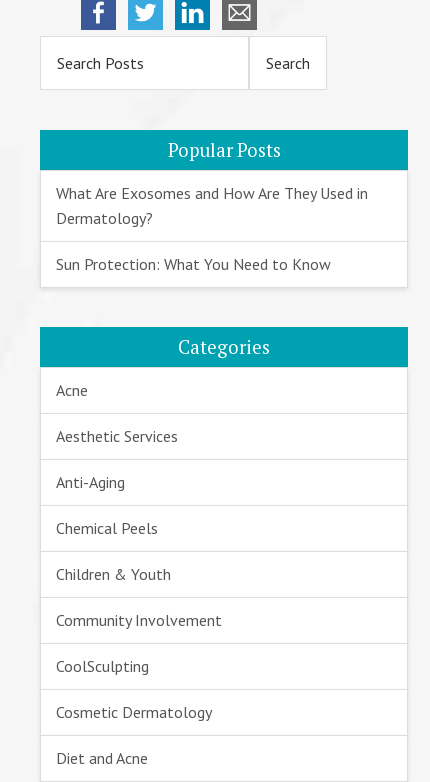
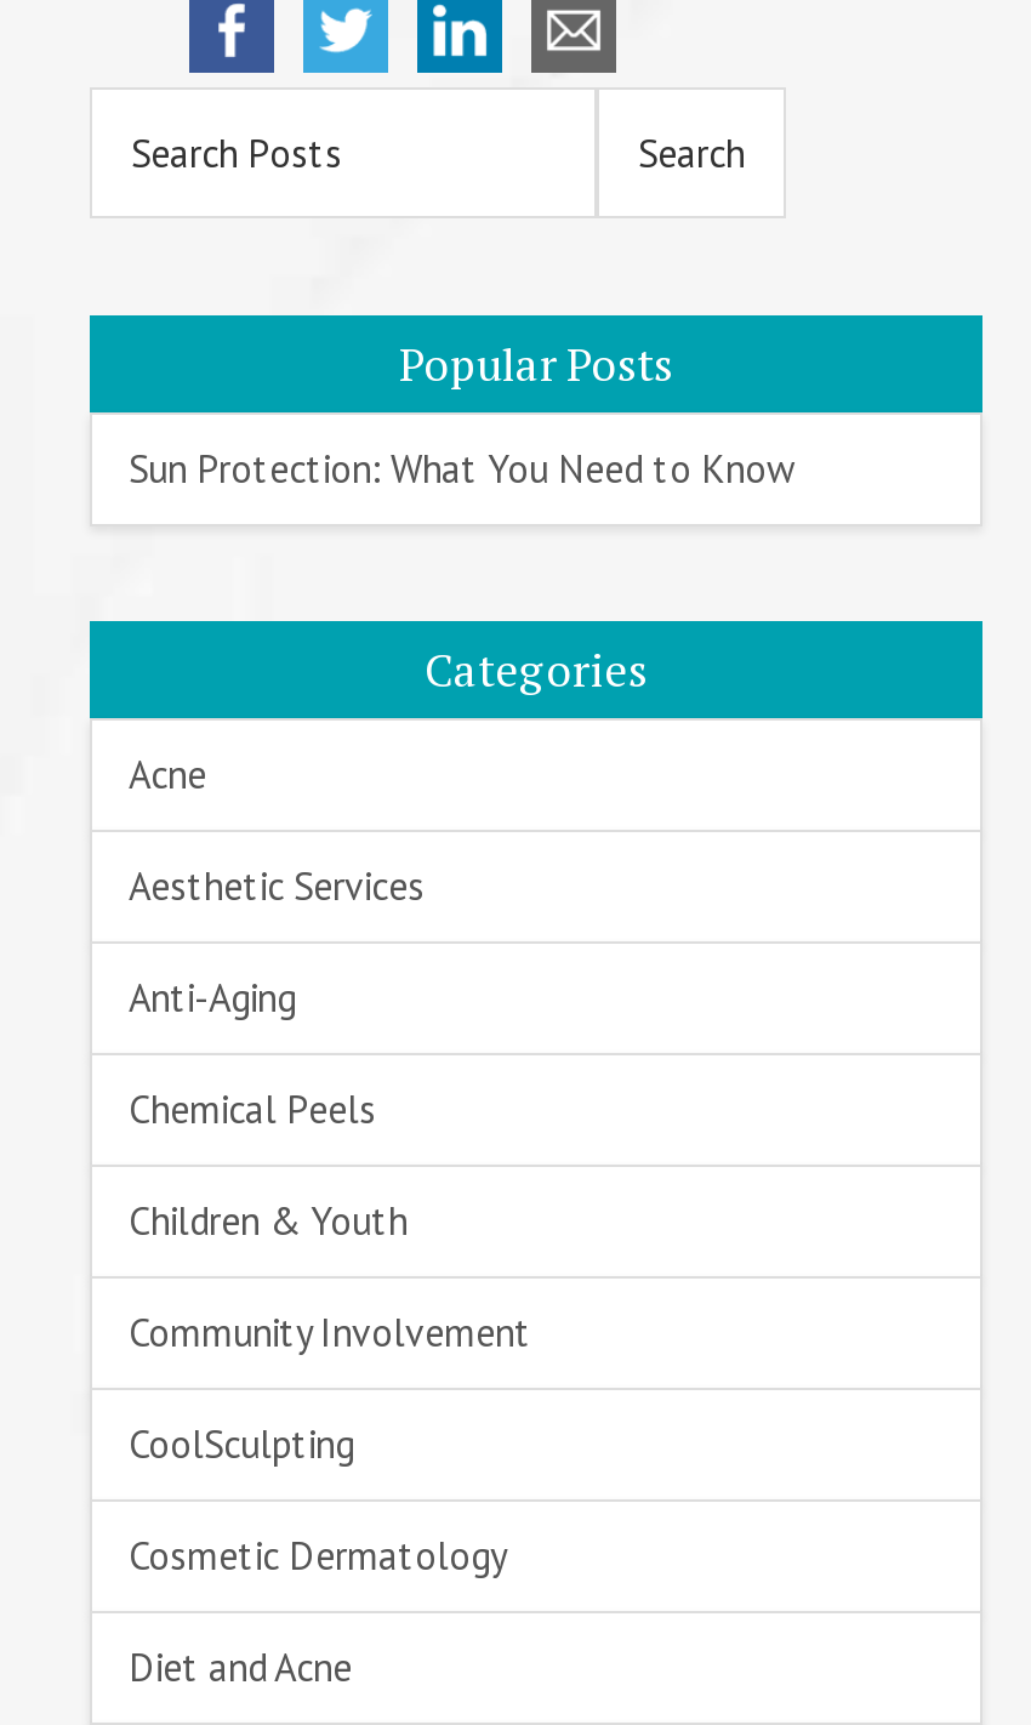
[56,182,368,227] What Are Exosomes and How Are They Used in | Dermatology? -> none

